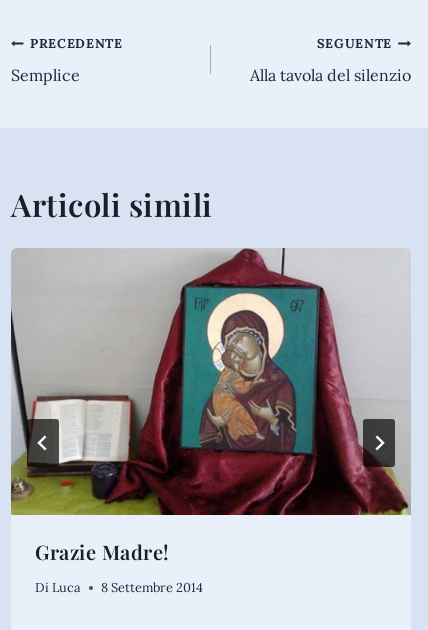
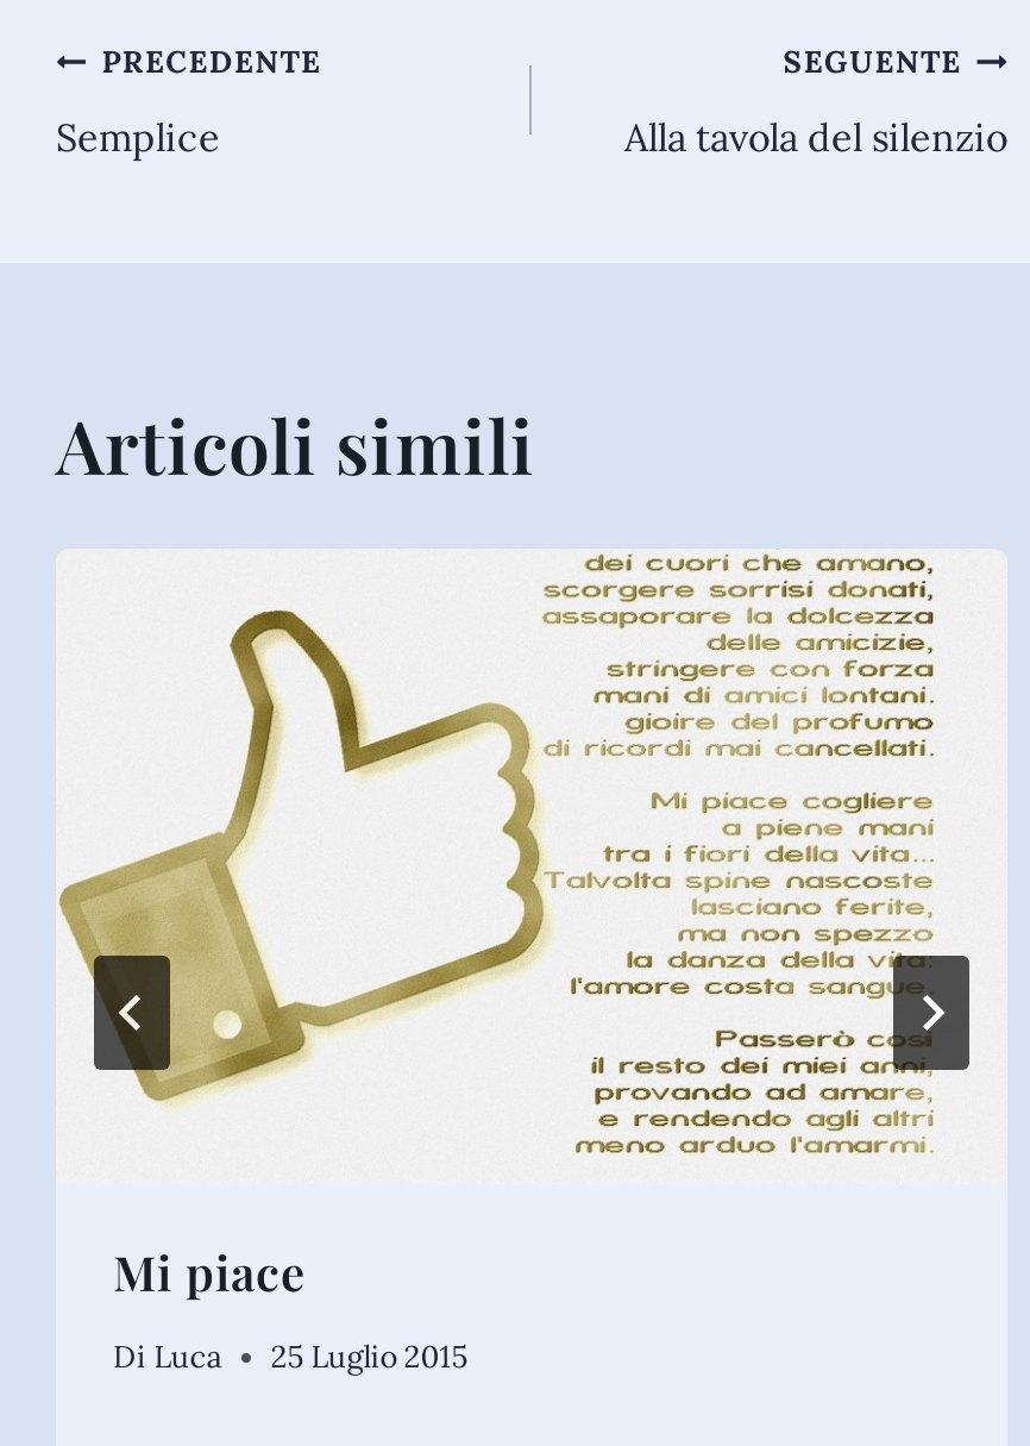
[10,247,411,565] [image] | Grazie Madre! -> [56,549,1007,1303] [image] | Mi piace
[35,579,203,596] Di Luca 8 Settembre 2014 -> [113,1336,468,1376] Di Luca 25 Luglio 2015

